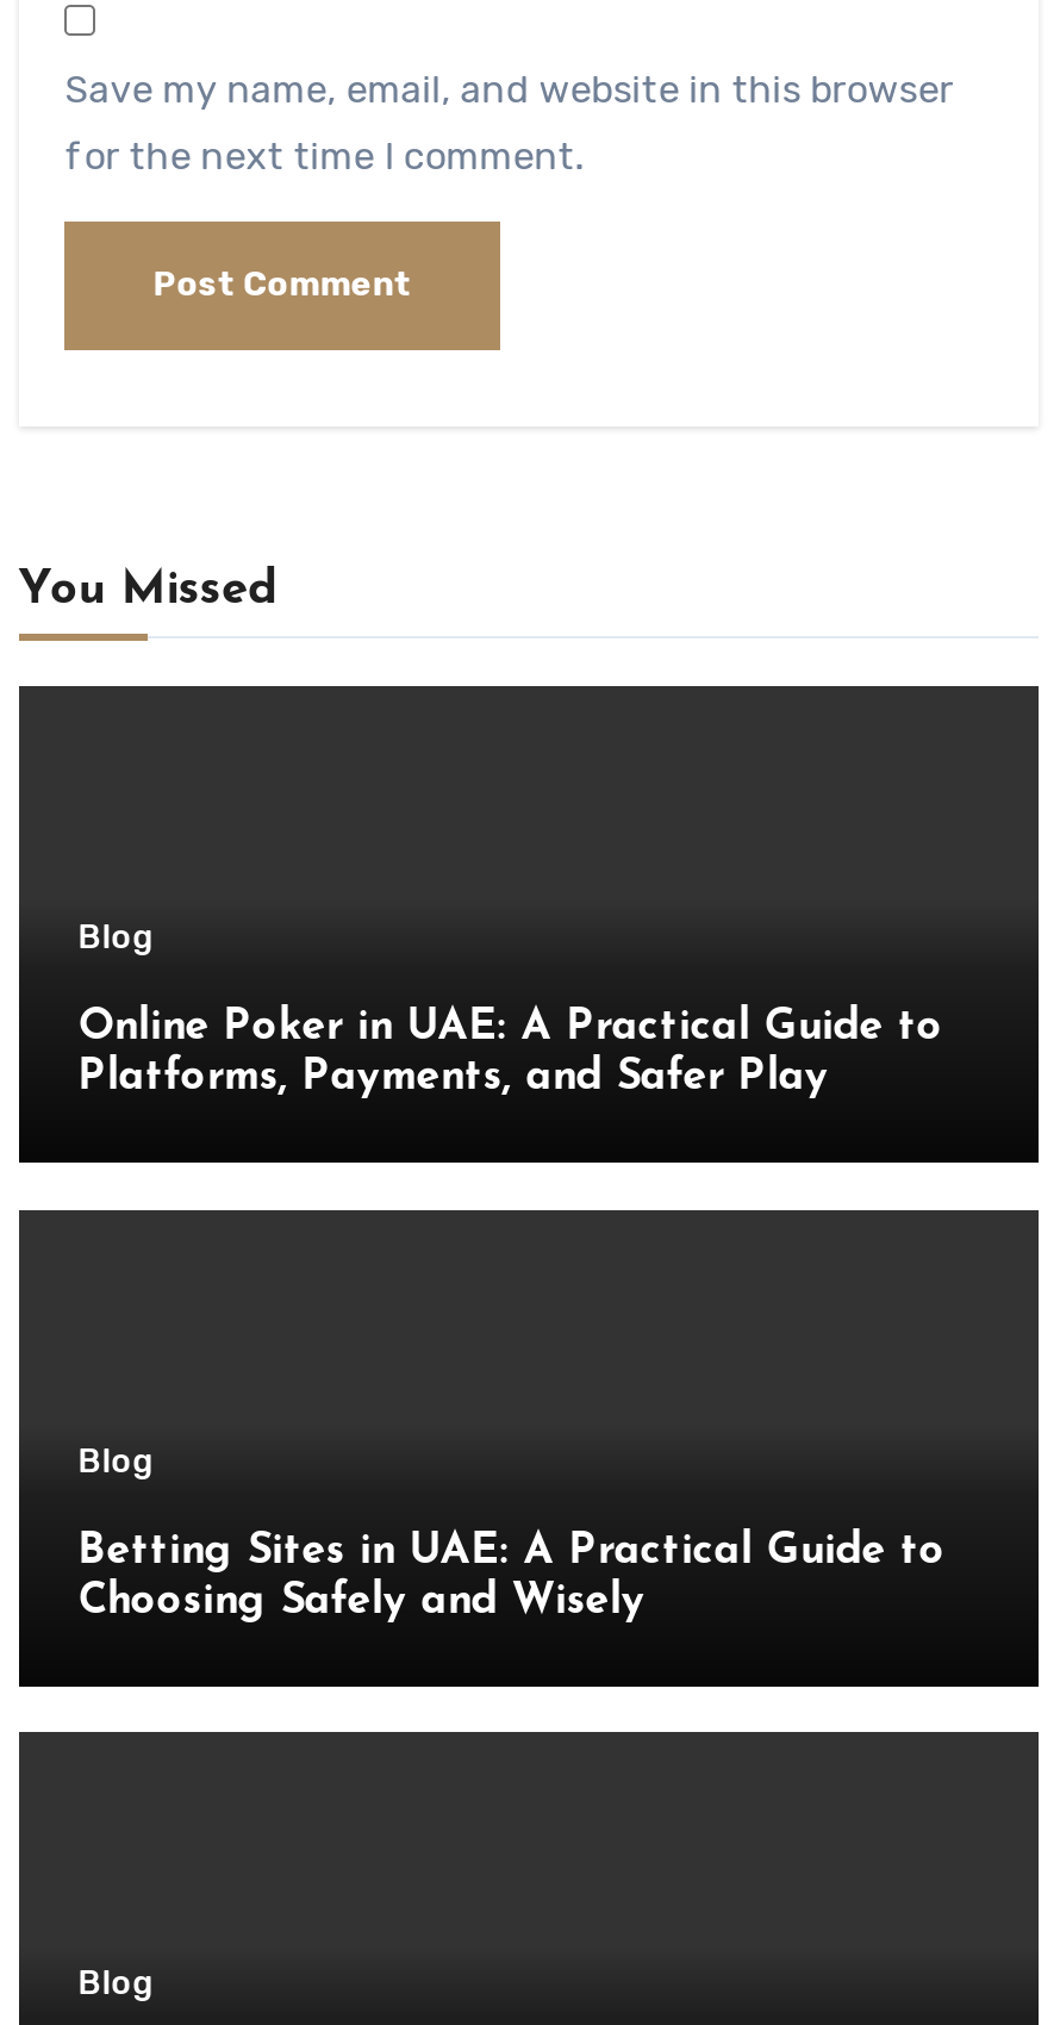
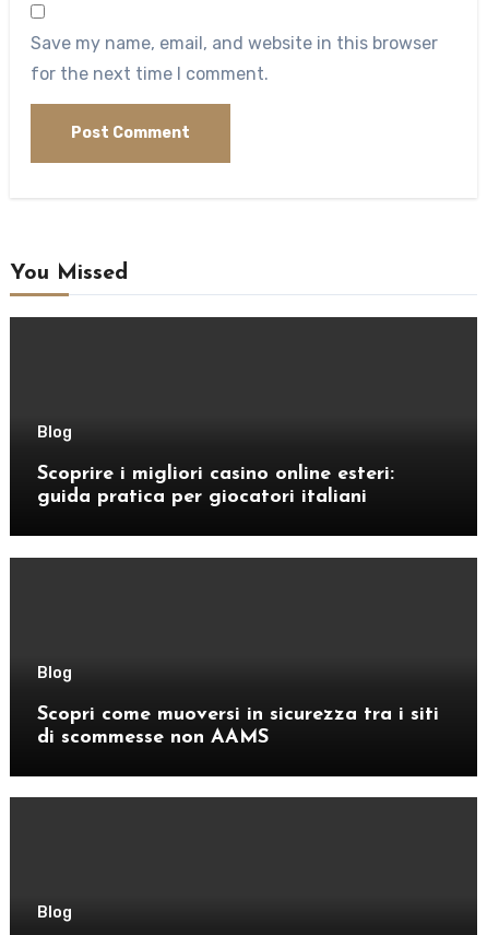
[78,1006,943,1102] Online Poker in UAE: A Practical Guide to | Platforms, Payments, and Safer Play -> [37,464,394,508] Scoprire i migliori casino online esteri: | guida pratica per giocatori italiani
[78,1529,945,1625] Betting Sites in UAE: A Practical Guide to | Choosing Safely and Wisely -> [37,704,439,748] Scopri come muoversi in sicurezza tra i siti | di scommesse non AAMS

